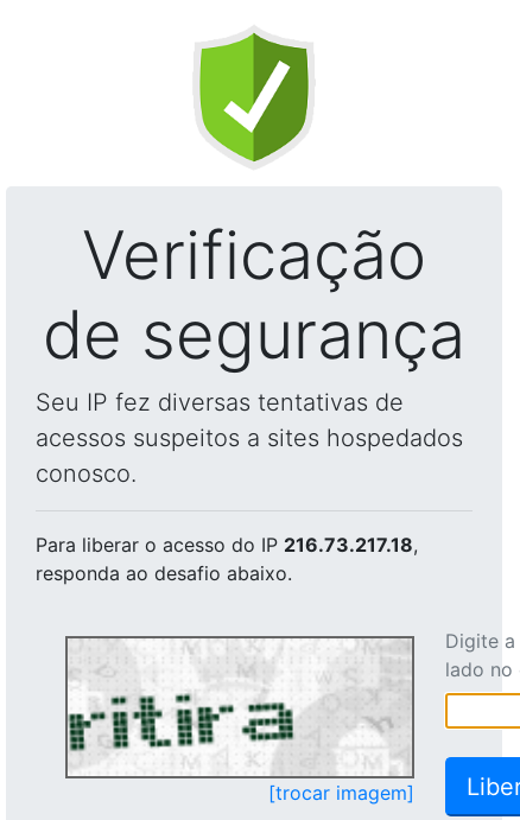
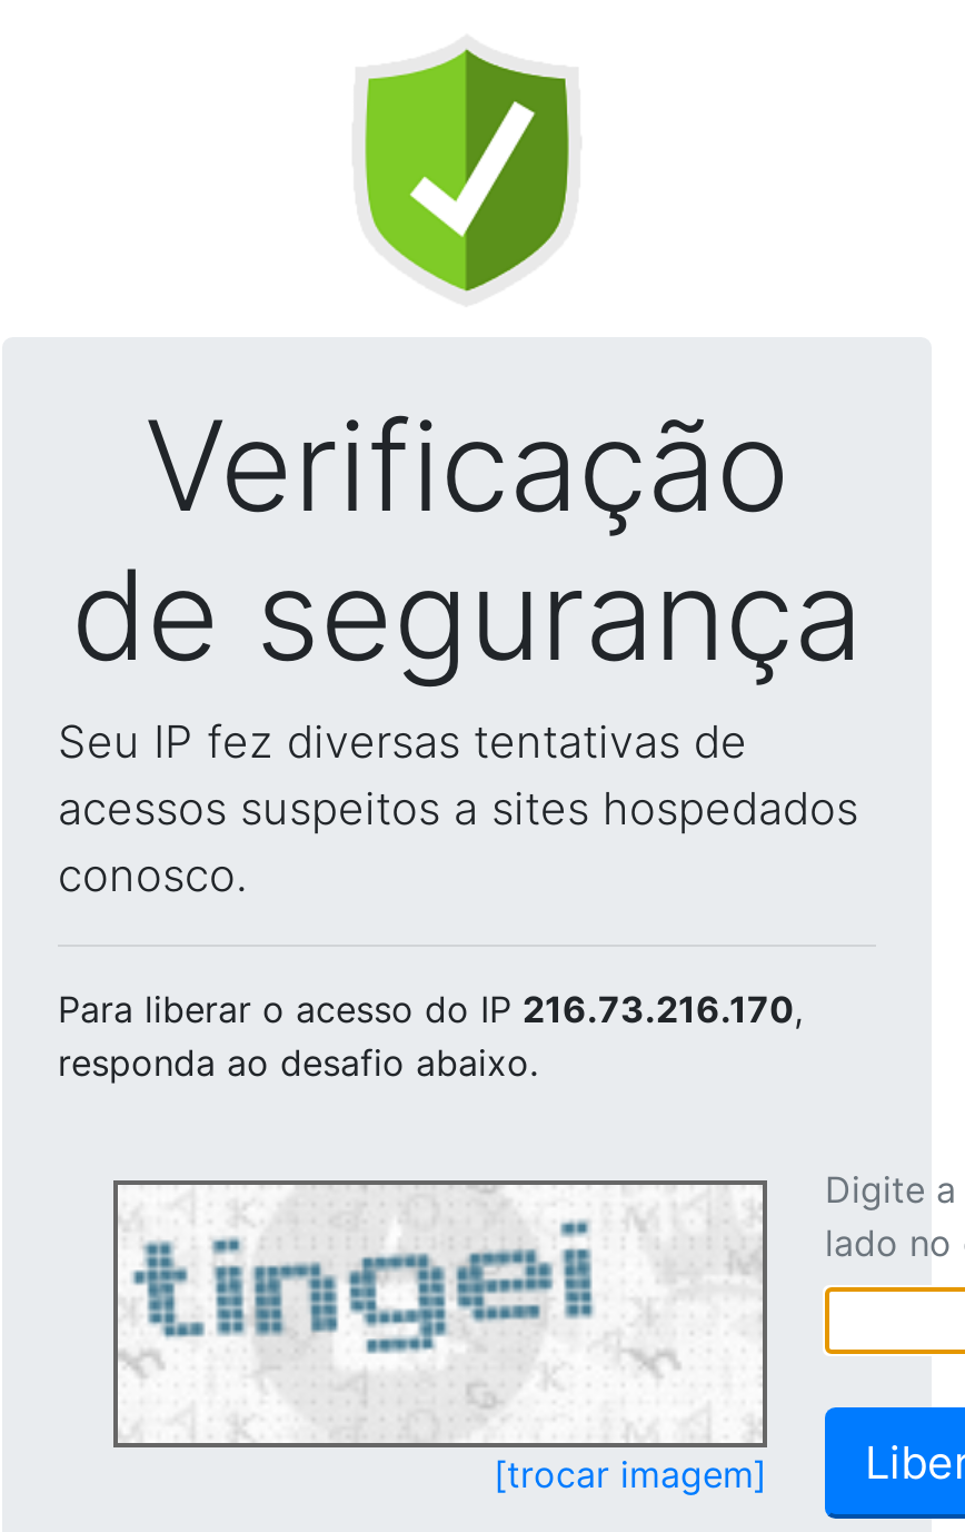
[36,533,418,557] Para liberar o acesso do IP 216.73.217.18, -> [58,987,803,1031] Para liberar o acesso do IP 216.73.216.170,
[69,641,410,770] [image] -> [118,1189,760,1430] [image]

